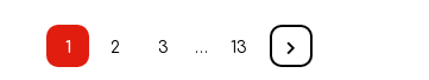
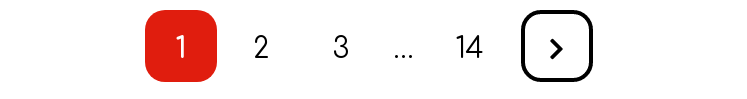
[231,39,247,56] 13 -> [455,34,483,64] 14

